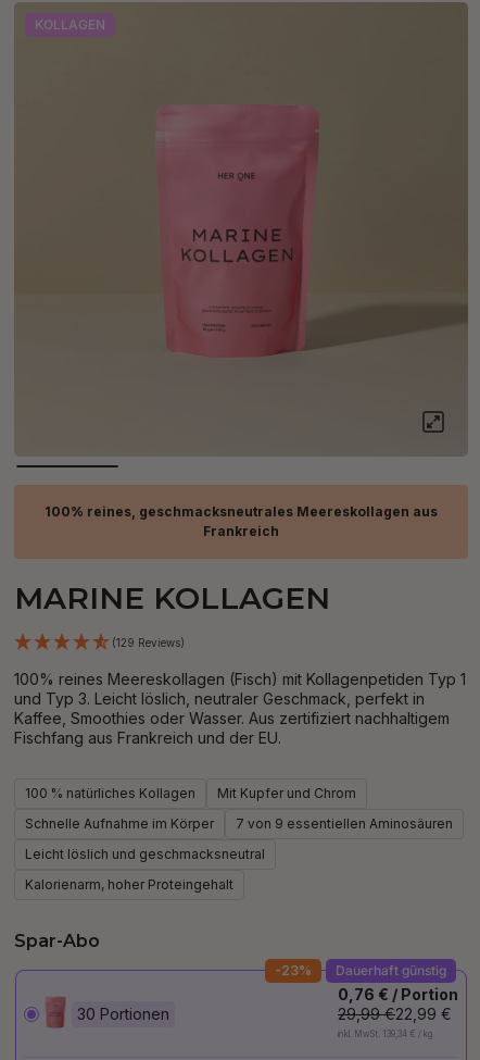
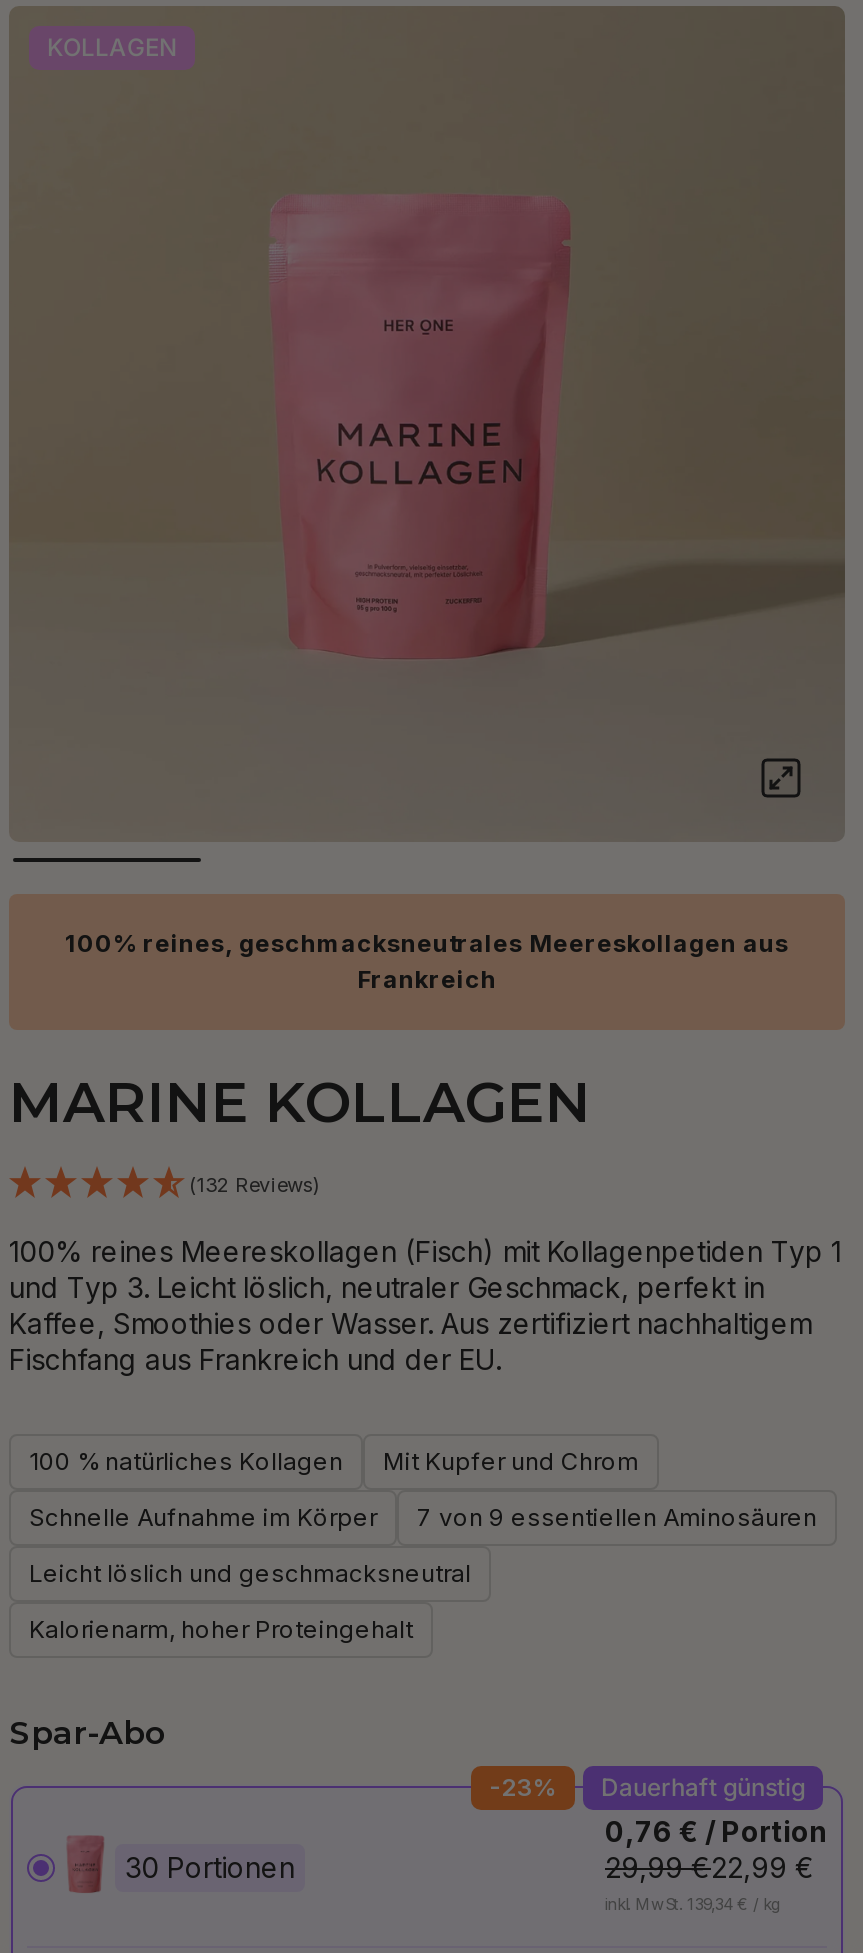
[112,636,185,649] (129 Reviews) -> [189,1172,321,1196] (132 Reviews)

